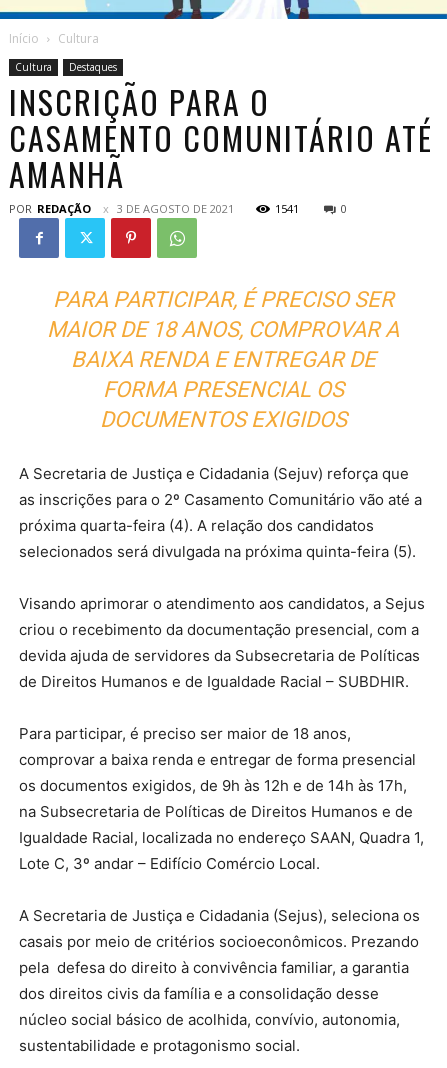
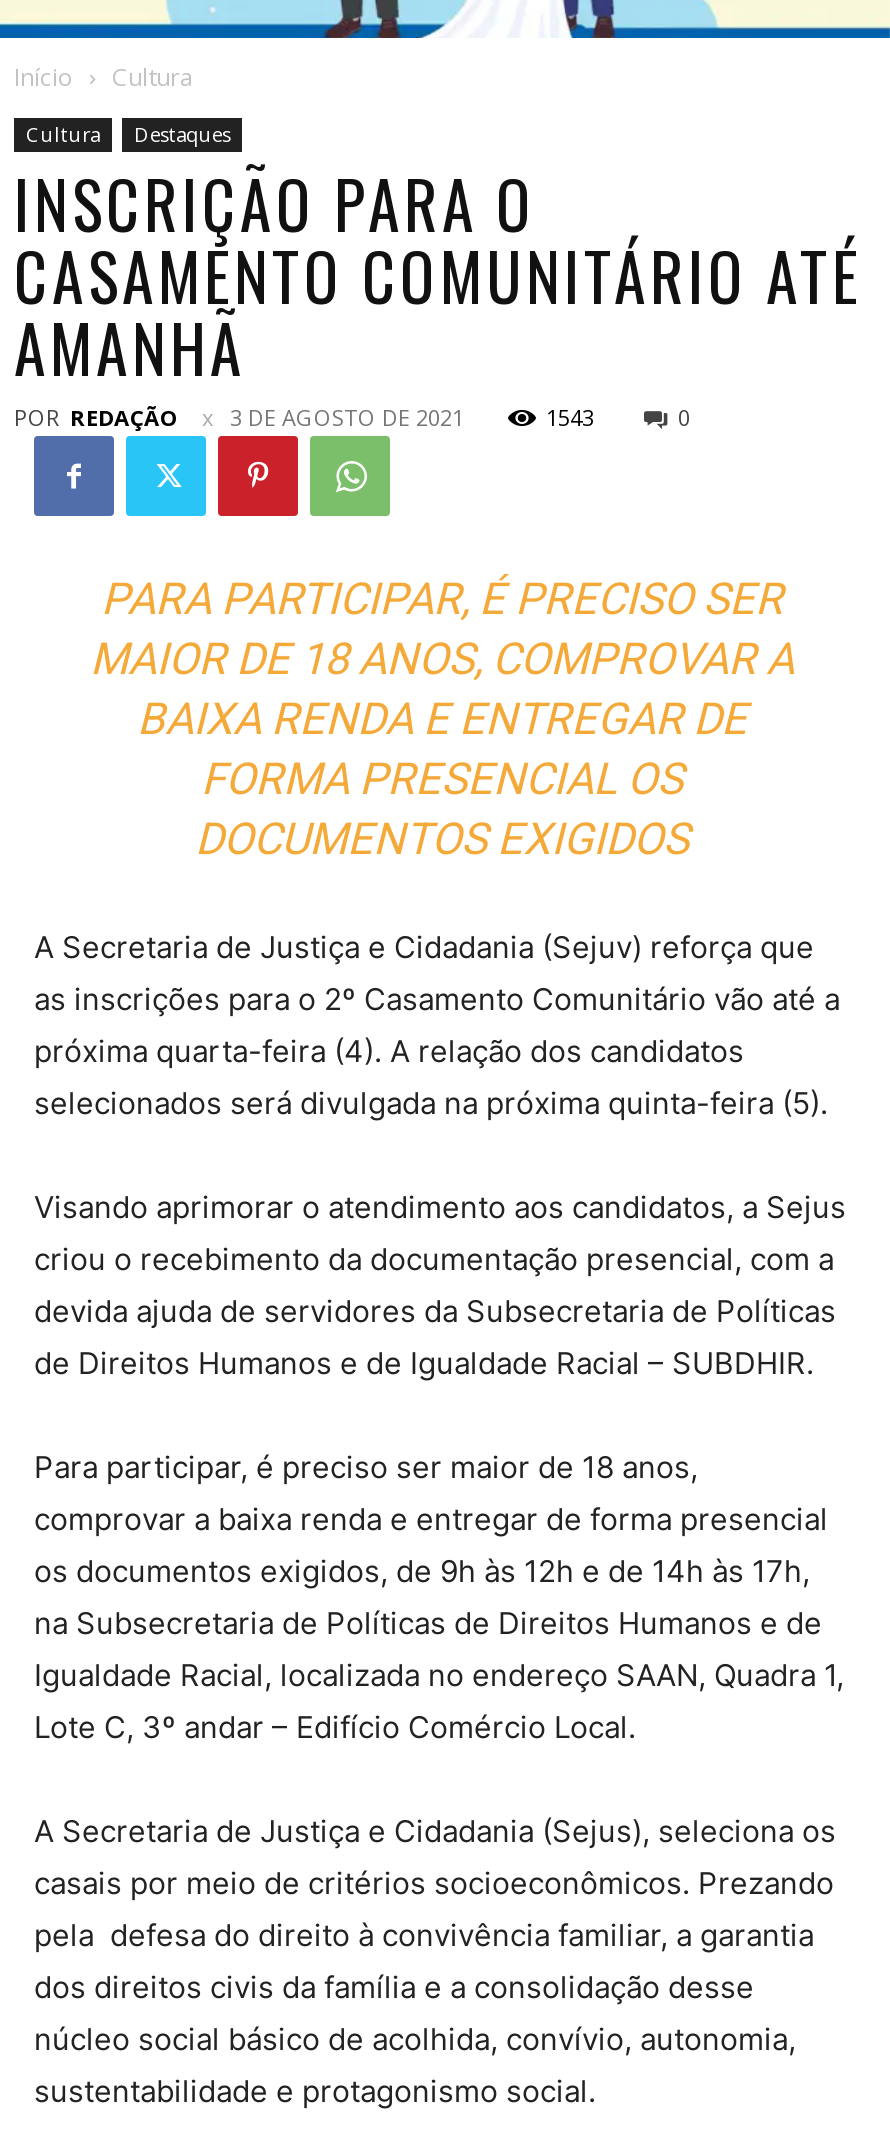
[275,201,299,216] 1541 -> [546,402,594,432] 1543

